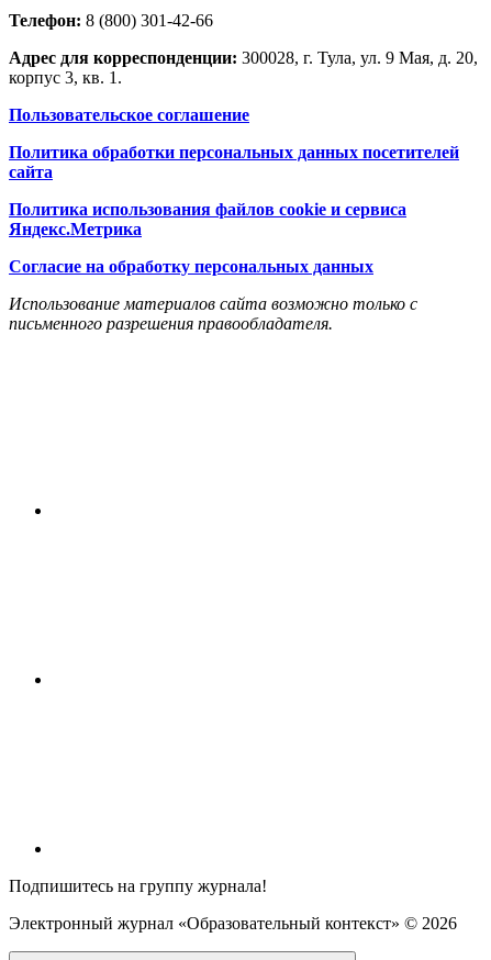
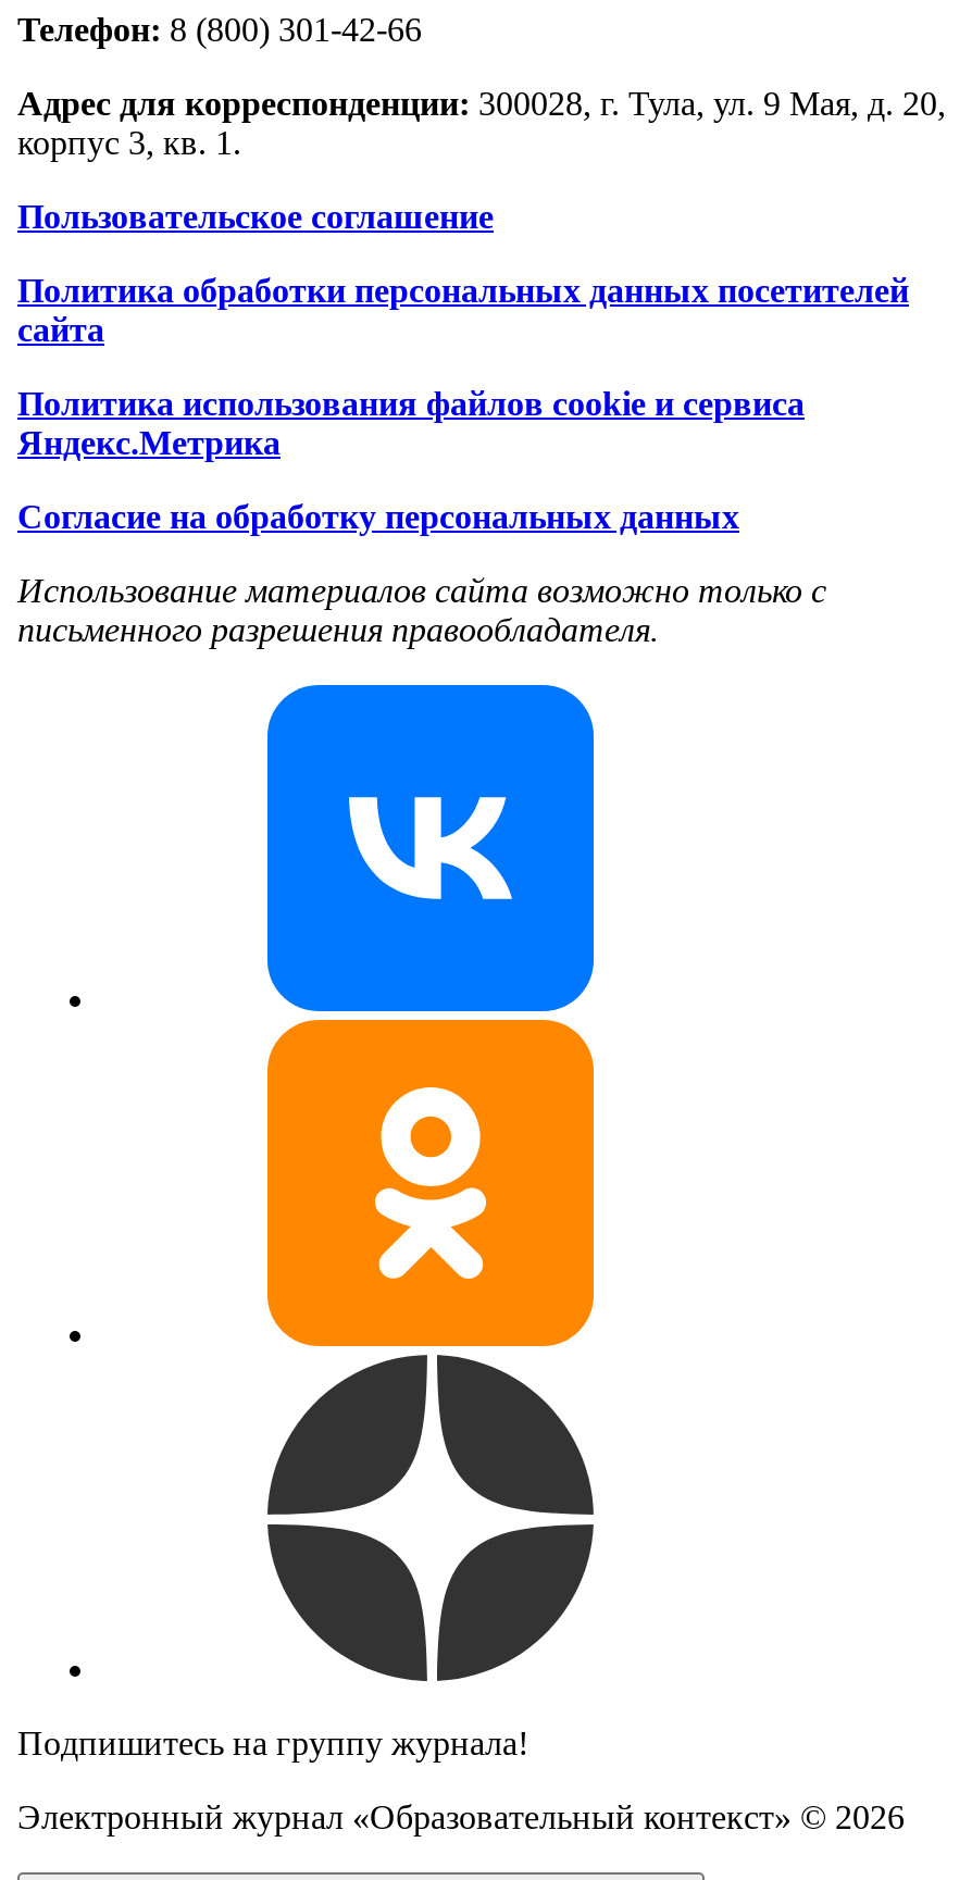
none -> [265,682,596,1684] [image]

